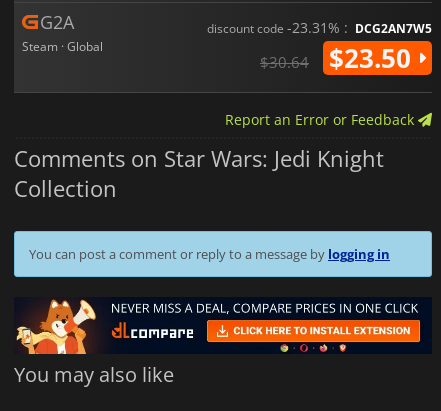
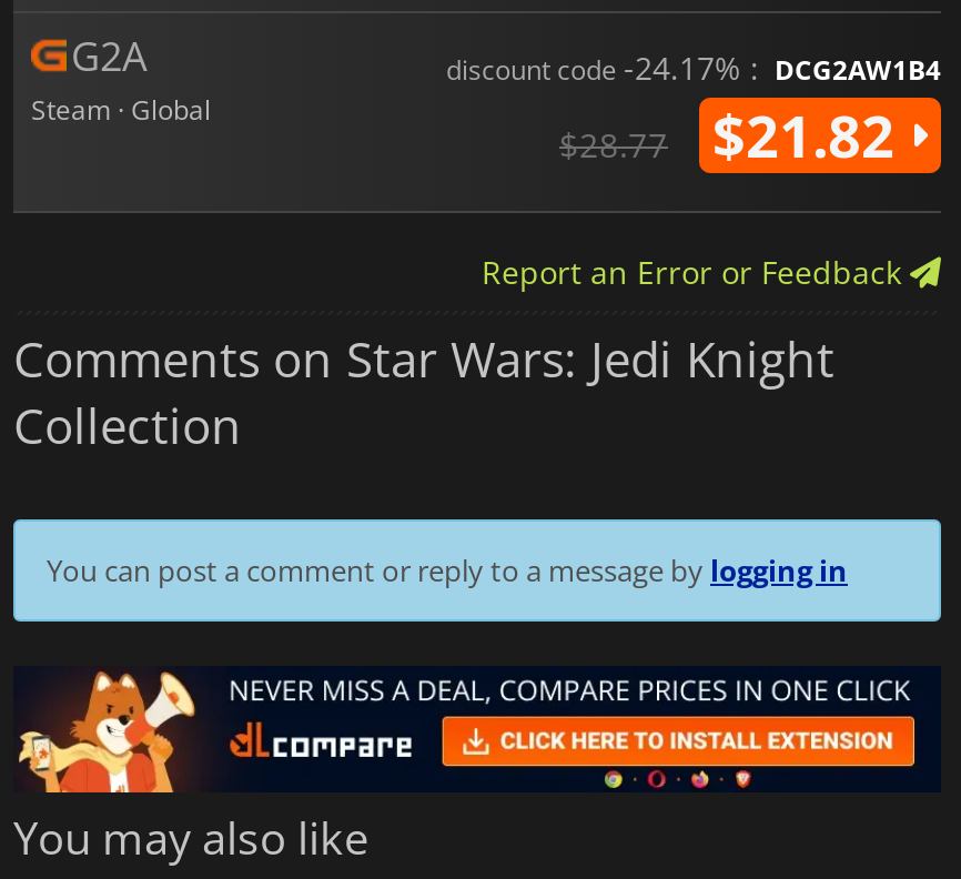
[207,18,432,37] discount code -23.31% : DCG2AN7W5 -> [446,46,941,88] discount code -24.17% : DCG2AW1B4
[329,40,418,76] $23.50 -> [712,95,910,174] $21.82
[260,52,309,72] $30.64 -> [559,121,668,166] $28.77

